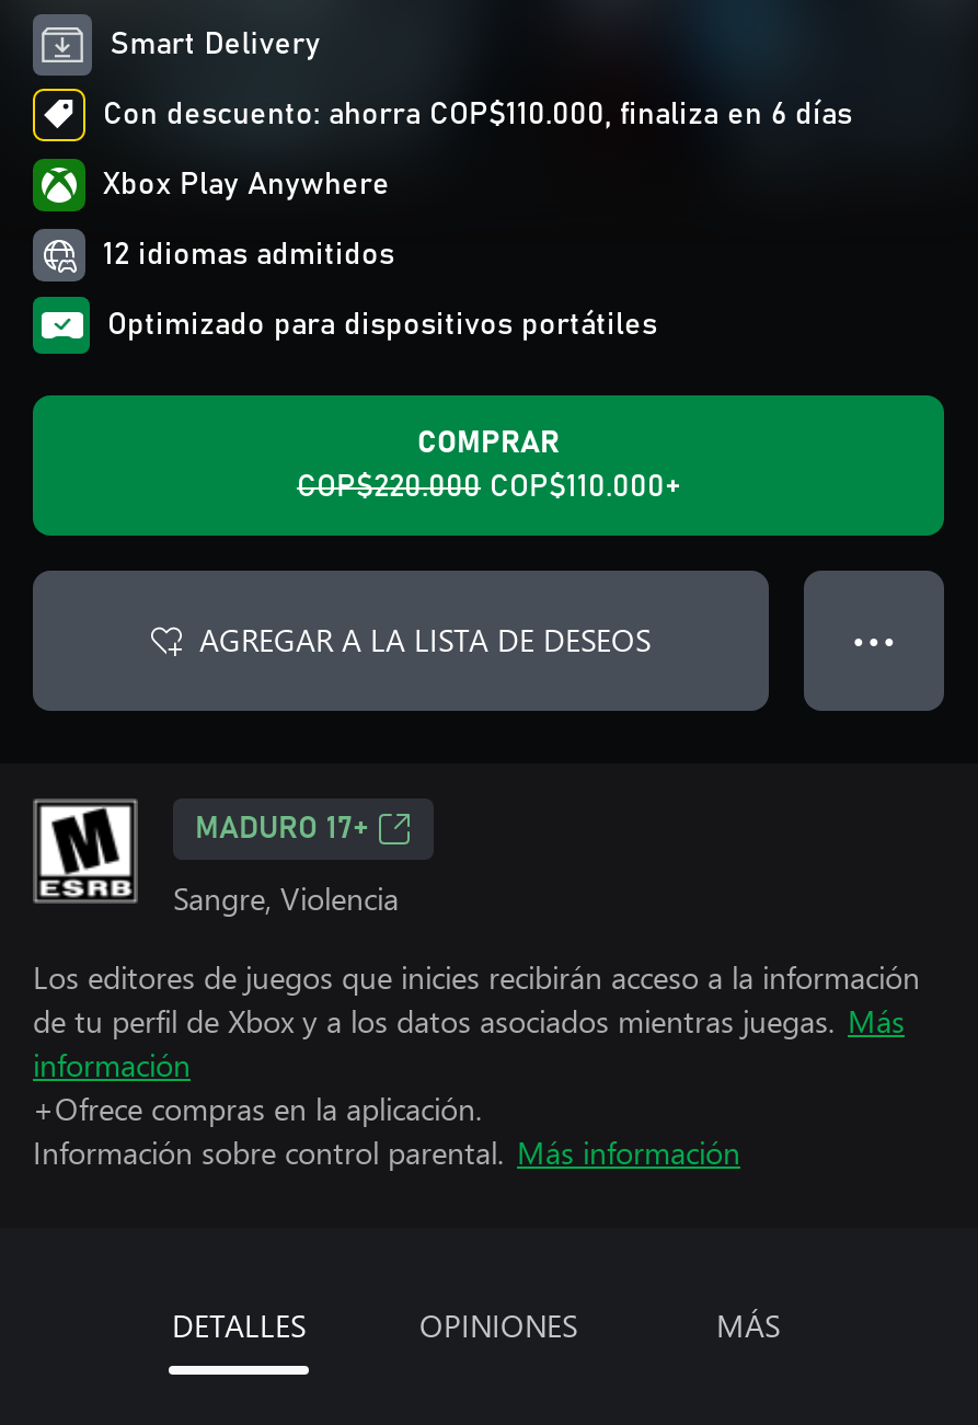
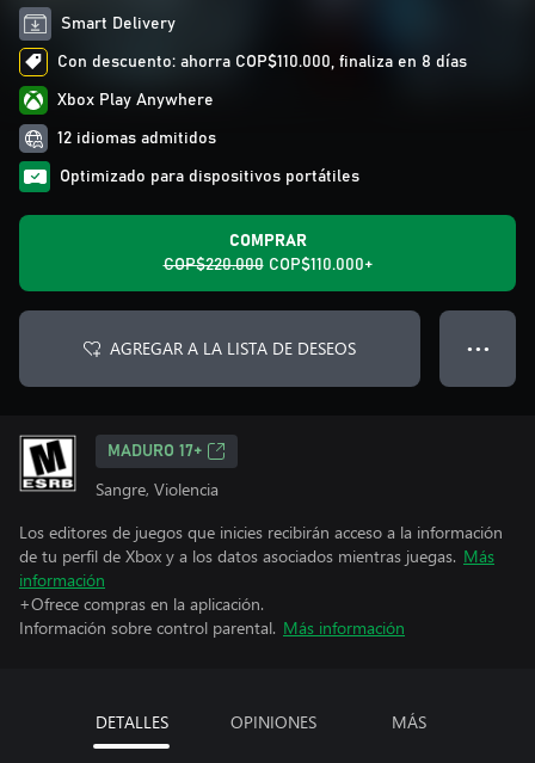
[103,100,852,130] Con descuento: ahorra COP$110.000, finaliza en 6 días -> [57,54,467,70] Con descuento: ahorra COP$110.000, finaliza en 8 días

